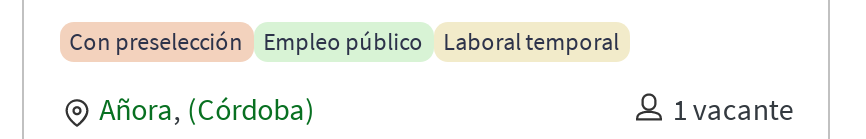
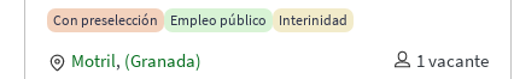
[443,26,619,56] Laboral temporal -> [278,11,347,28] Interinidad
[99,90,315,128] Añora, (Córdoba) -> [71,49,201,72] Motril, (Granada)

